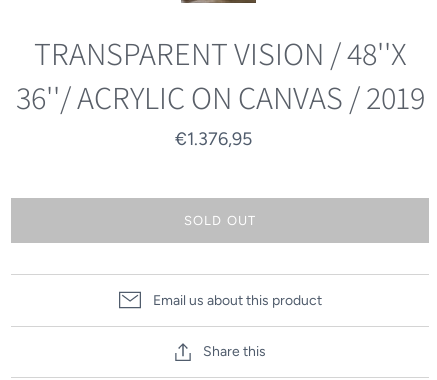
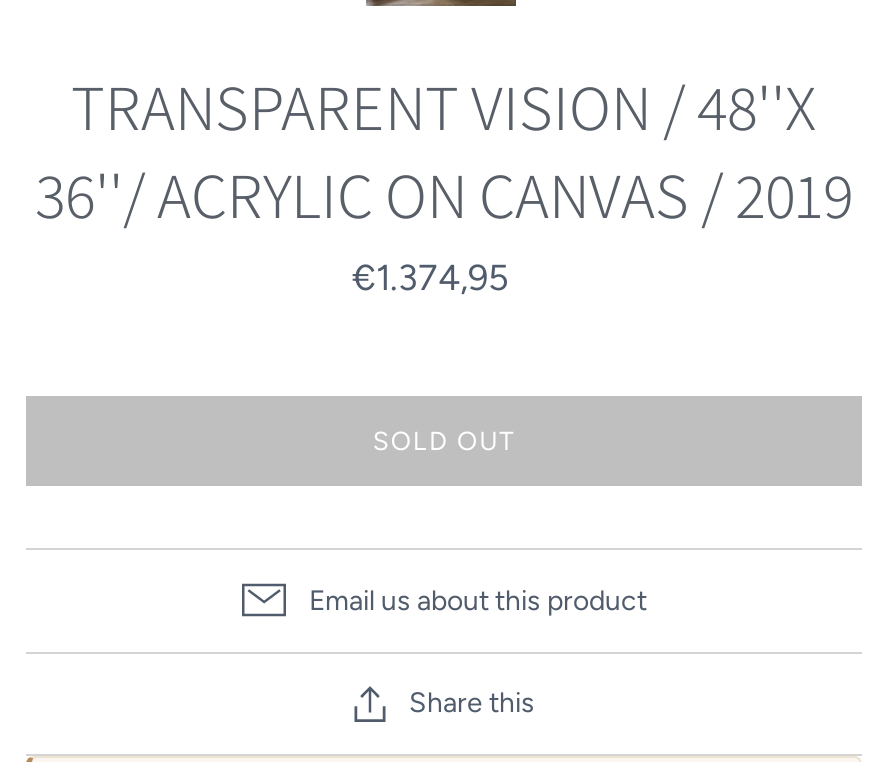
[174,128,251,150] €1.376,95 -> [352,255,508,299] €1.374,95

